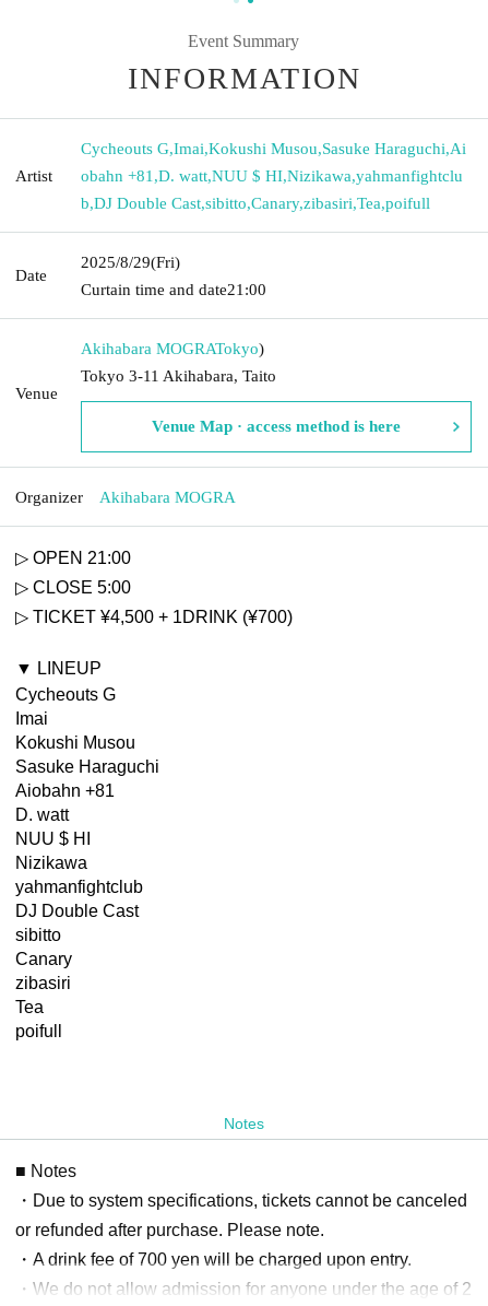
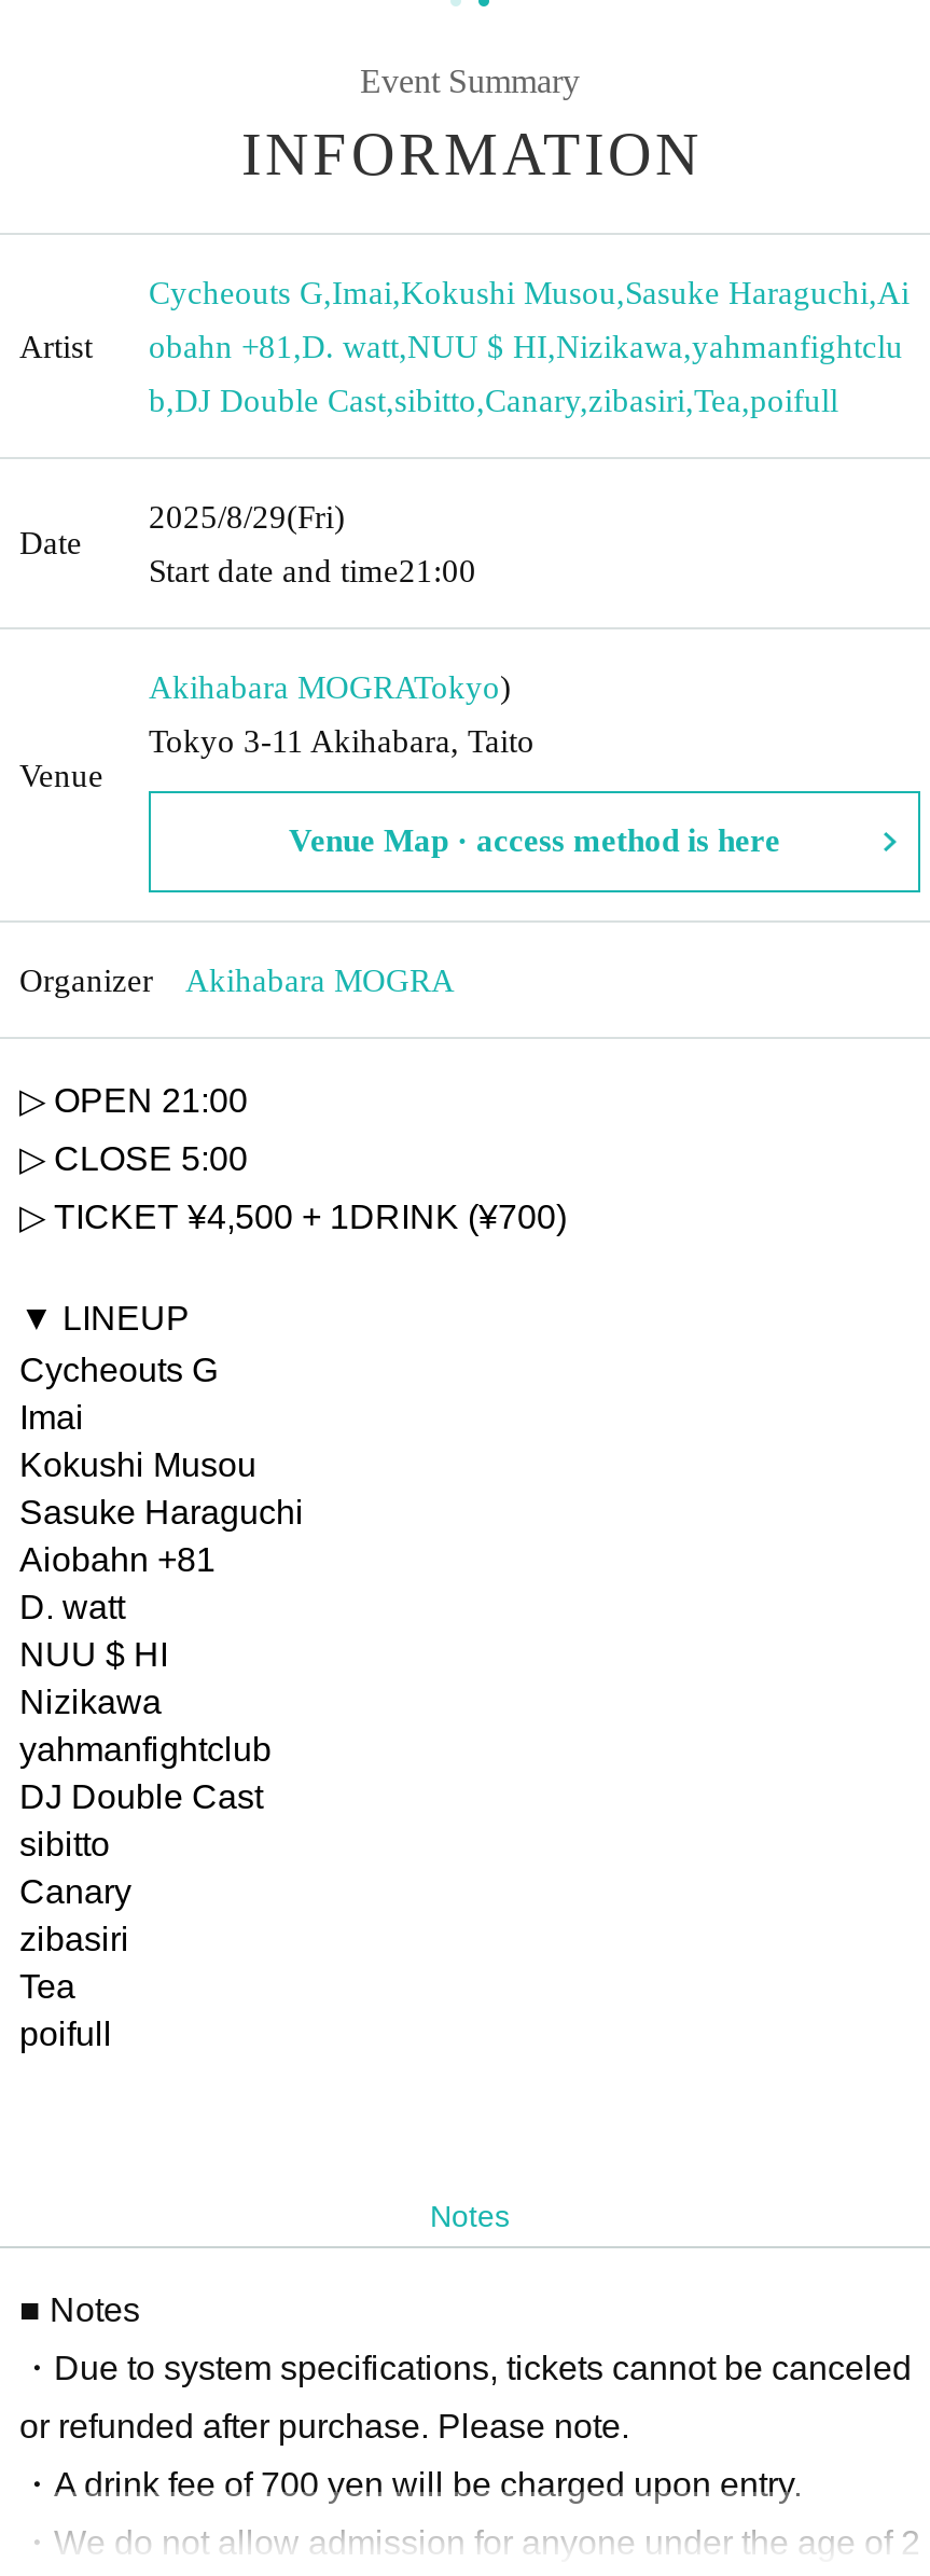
[81,280,266,298] Curtain time and date21:00 -> [149,553,476,587] Start date and time21:00

